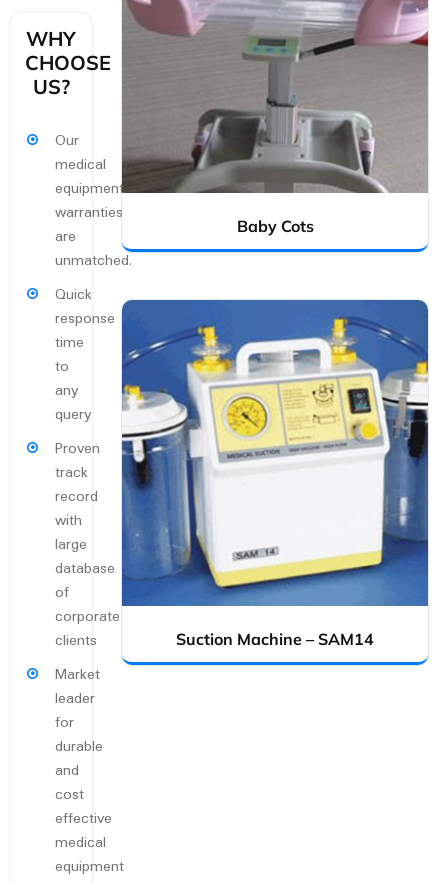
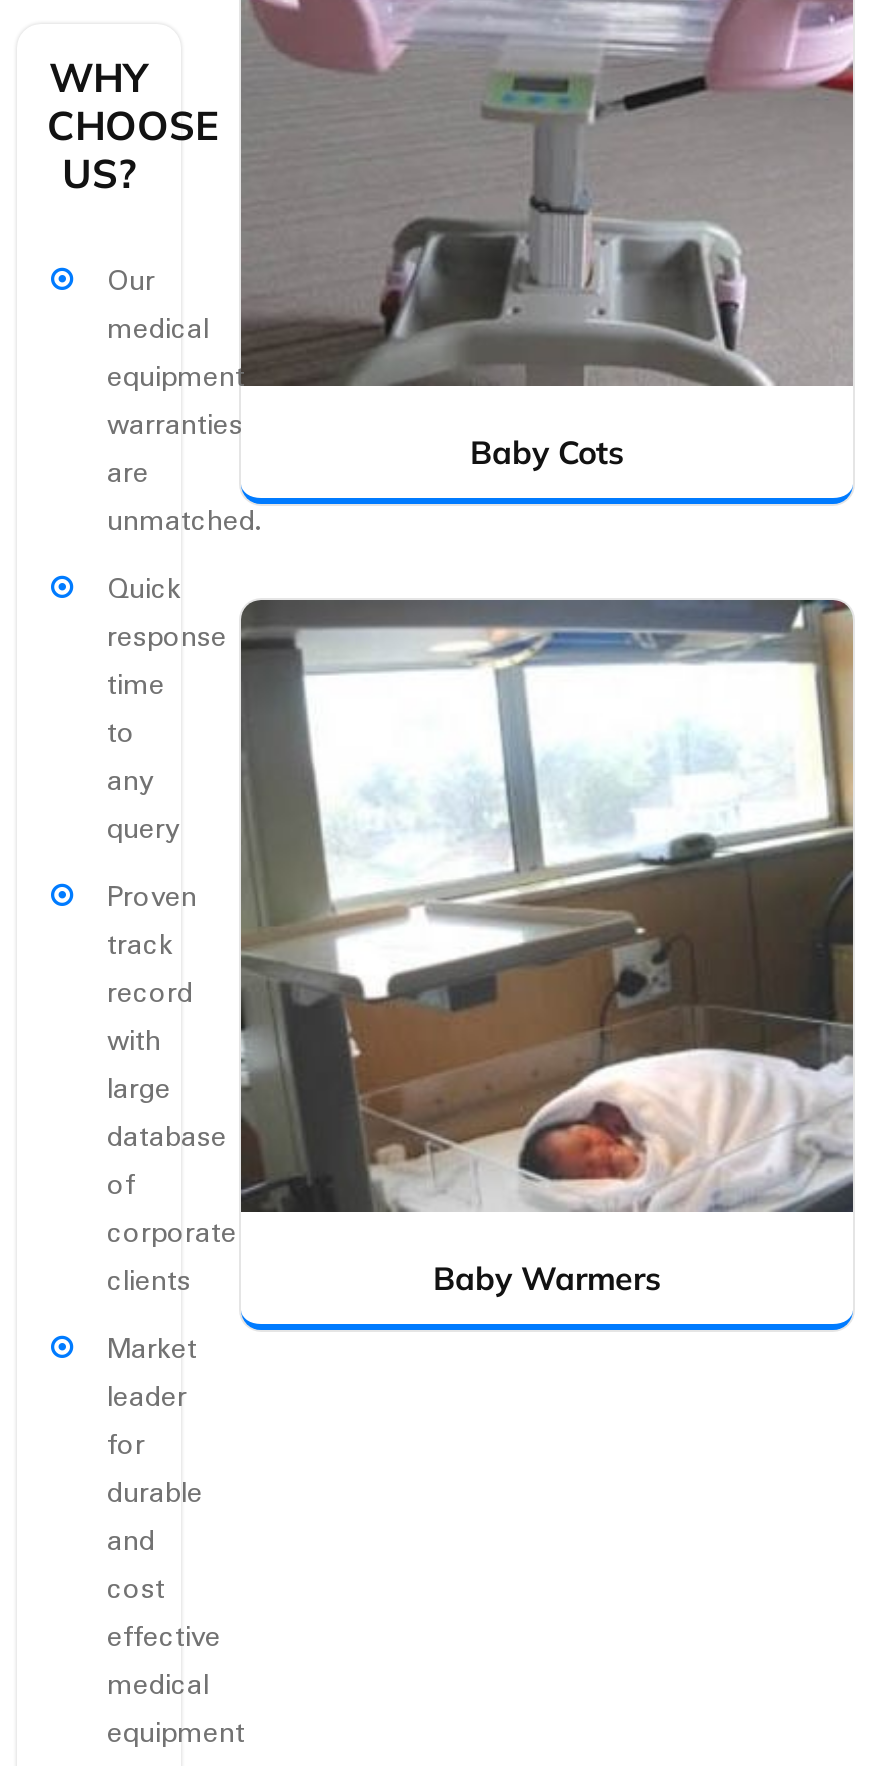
[121,299,429,649] [image] | Suction Machine – SAM14 -> [239,598,855,1298] [image] | Baby Warmers

